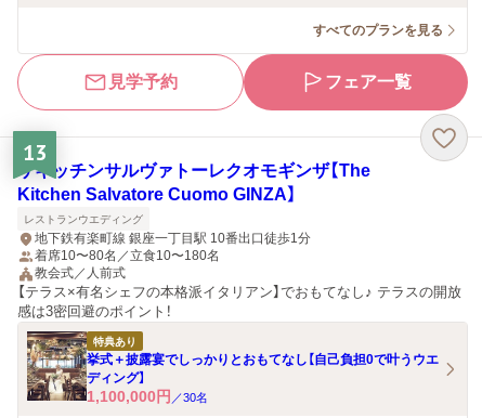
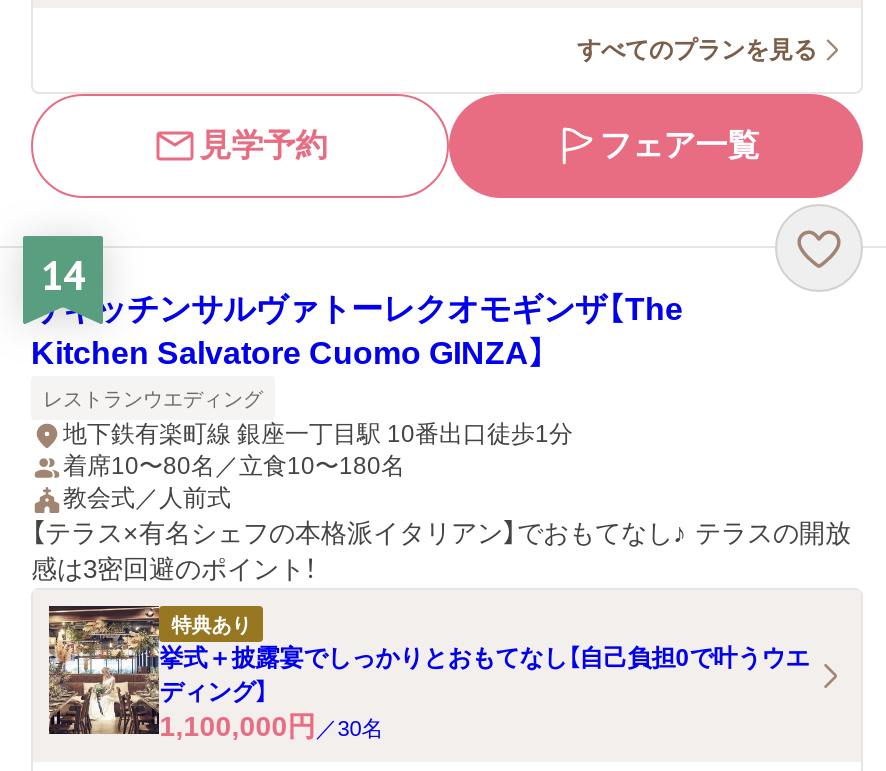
[23,139,47,167] 13 -> [41,250,85,302] 14

